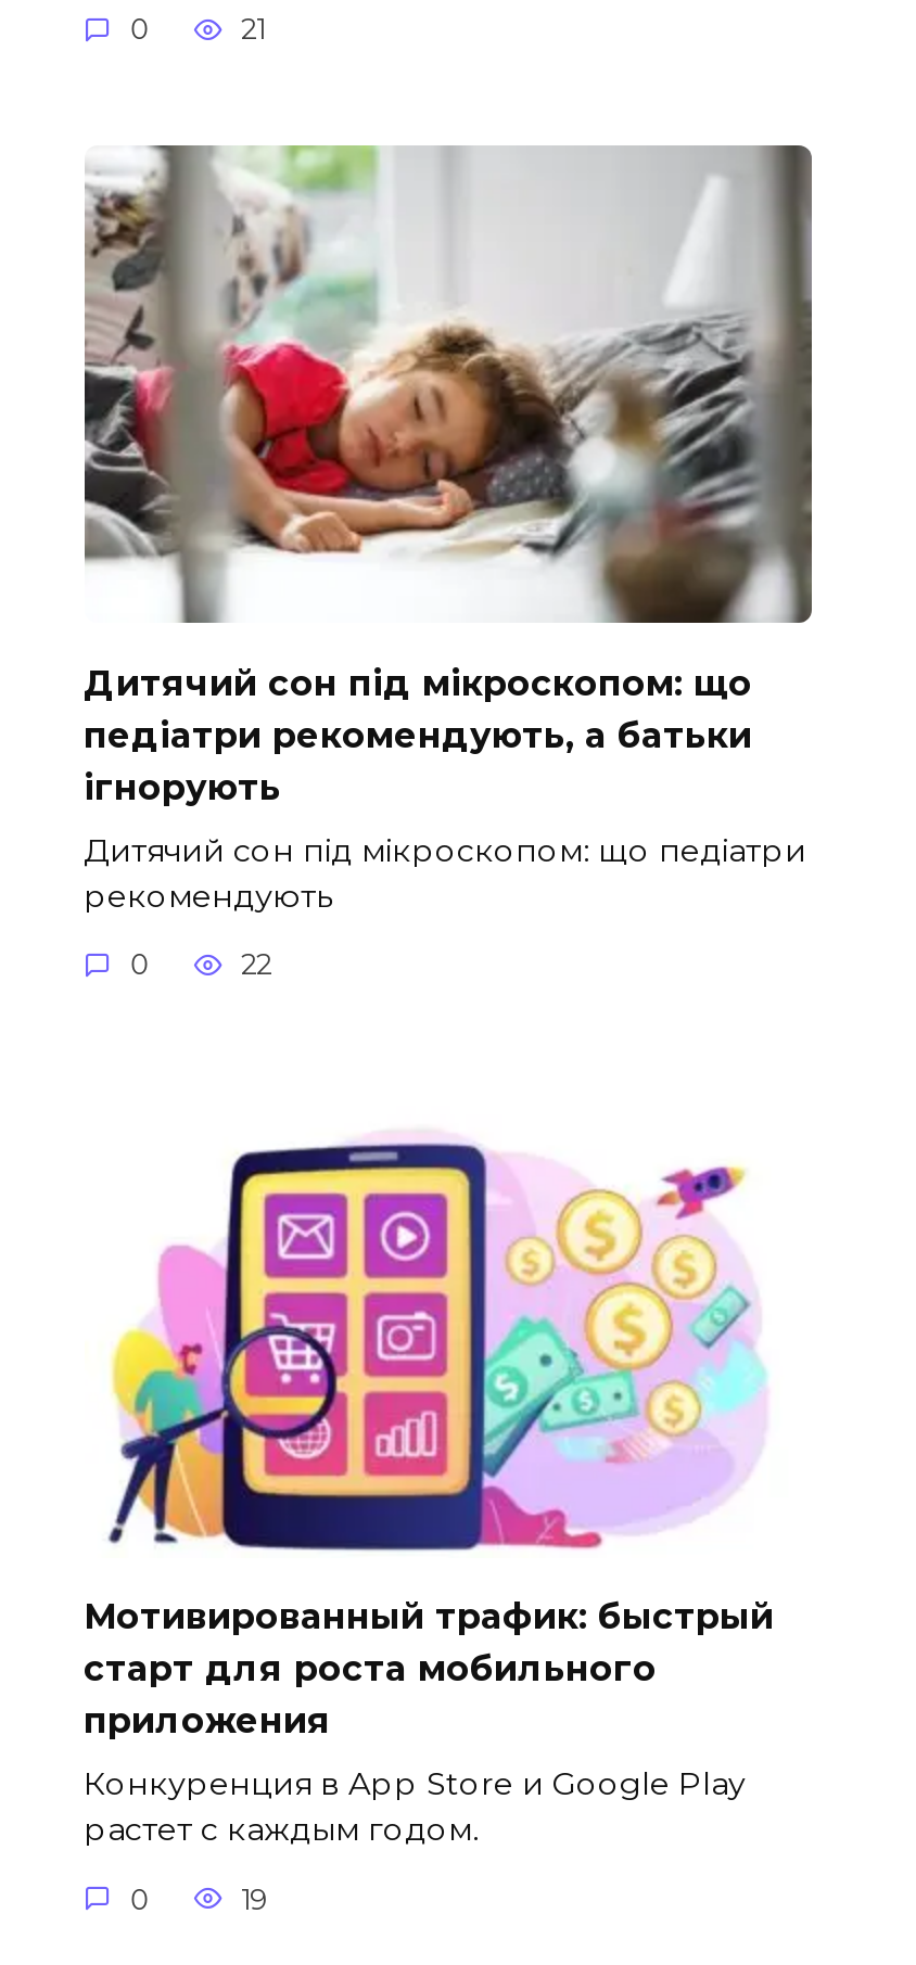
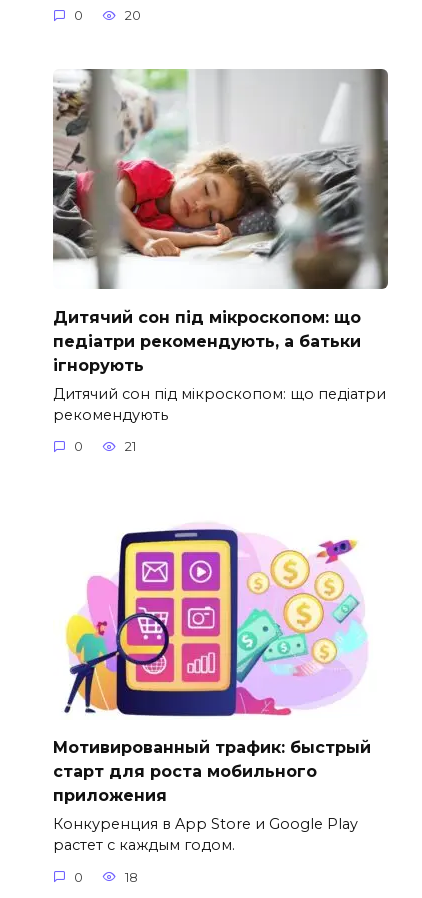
[241,14,265,46] 21 -> [125,8,141,23] 20
[241,949,271,981] 22 -> [125,439,136,454] 21
[241,1883,267,1916] 19 -> [125,870,138,885] 18

